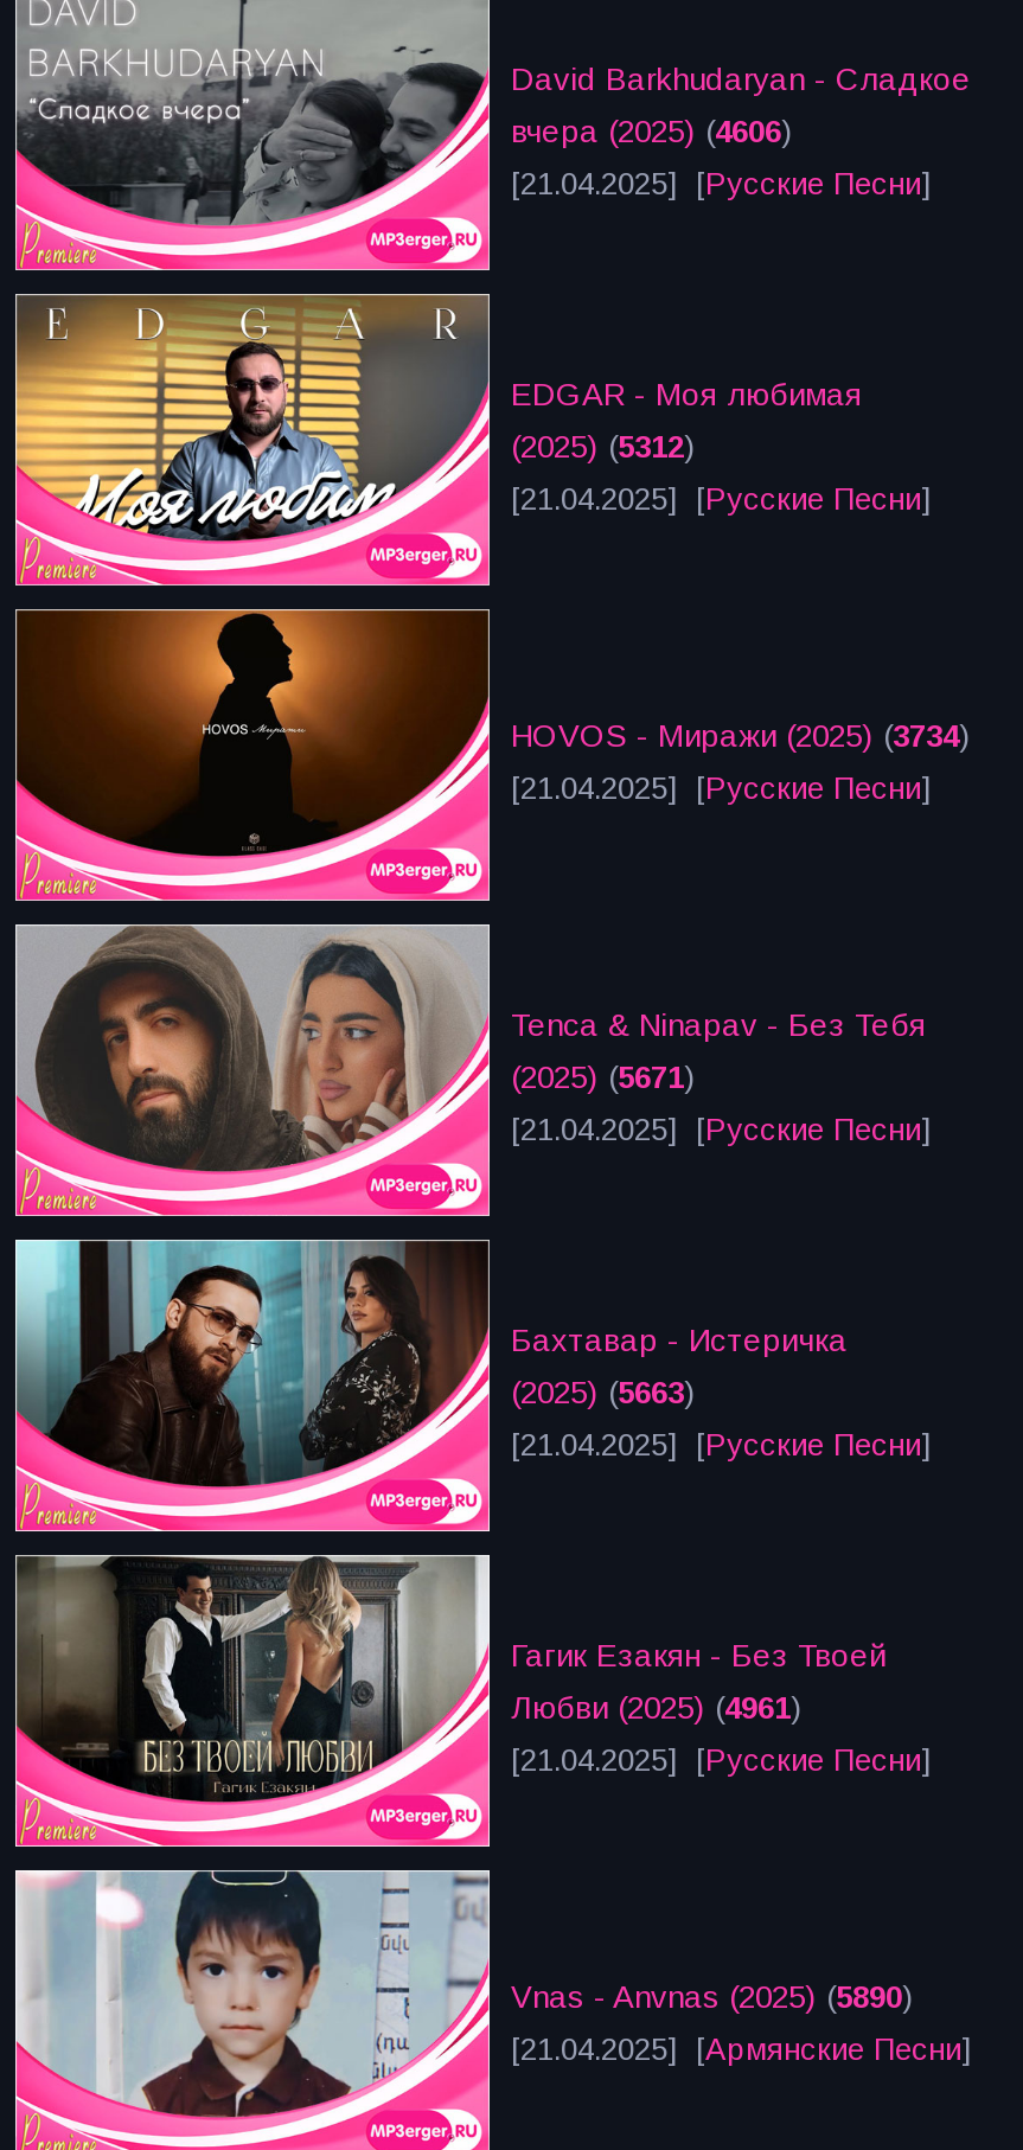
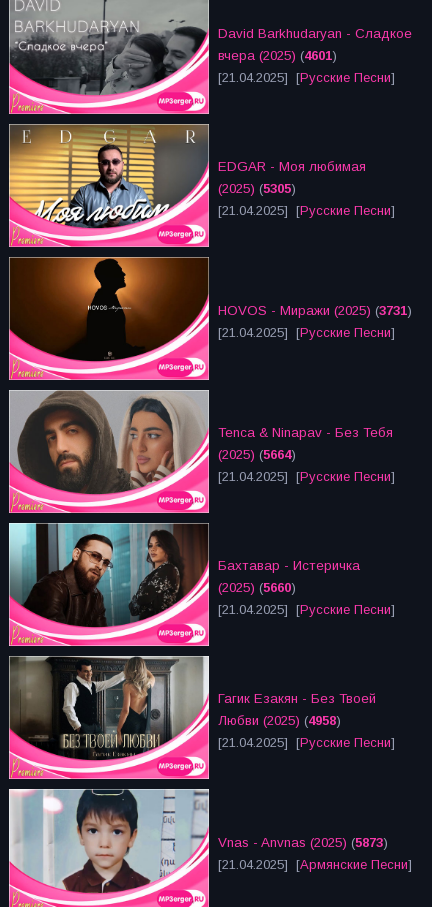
[511,114,793,150] вчера (2025) (4606) -> [218,48,337,63] вчера (2025) (4601)
[511,430,696,465] (2025) (5312) -> [218,181,296,196] (2025) (5305)
[511,719,971,755] HOVOS - Миражи (2025) (3734) -> [218,303,412,318] HOVOS - Миражи (2025) (3731)
[511,1060,696,1096] (2025) (5671) -> [218,447,296,462] (2025) (5664)
[511,1376,696,1411] (2025) (5663) -> [218,580,296,595] (2025) (5660)
[511,1691,803,1726] Любви (2025) (4961) -> [218,713,341,728] Любви (2025) (4958)
[511,1980,914,2016] Vnas - Anvnas (2025) (5890) -> [218,835,388,850] Vnas - Anvnas (2025) (5873)

